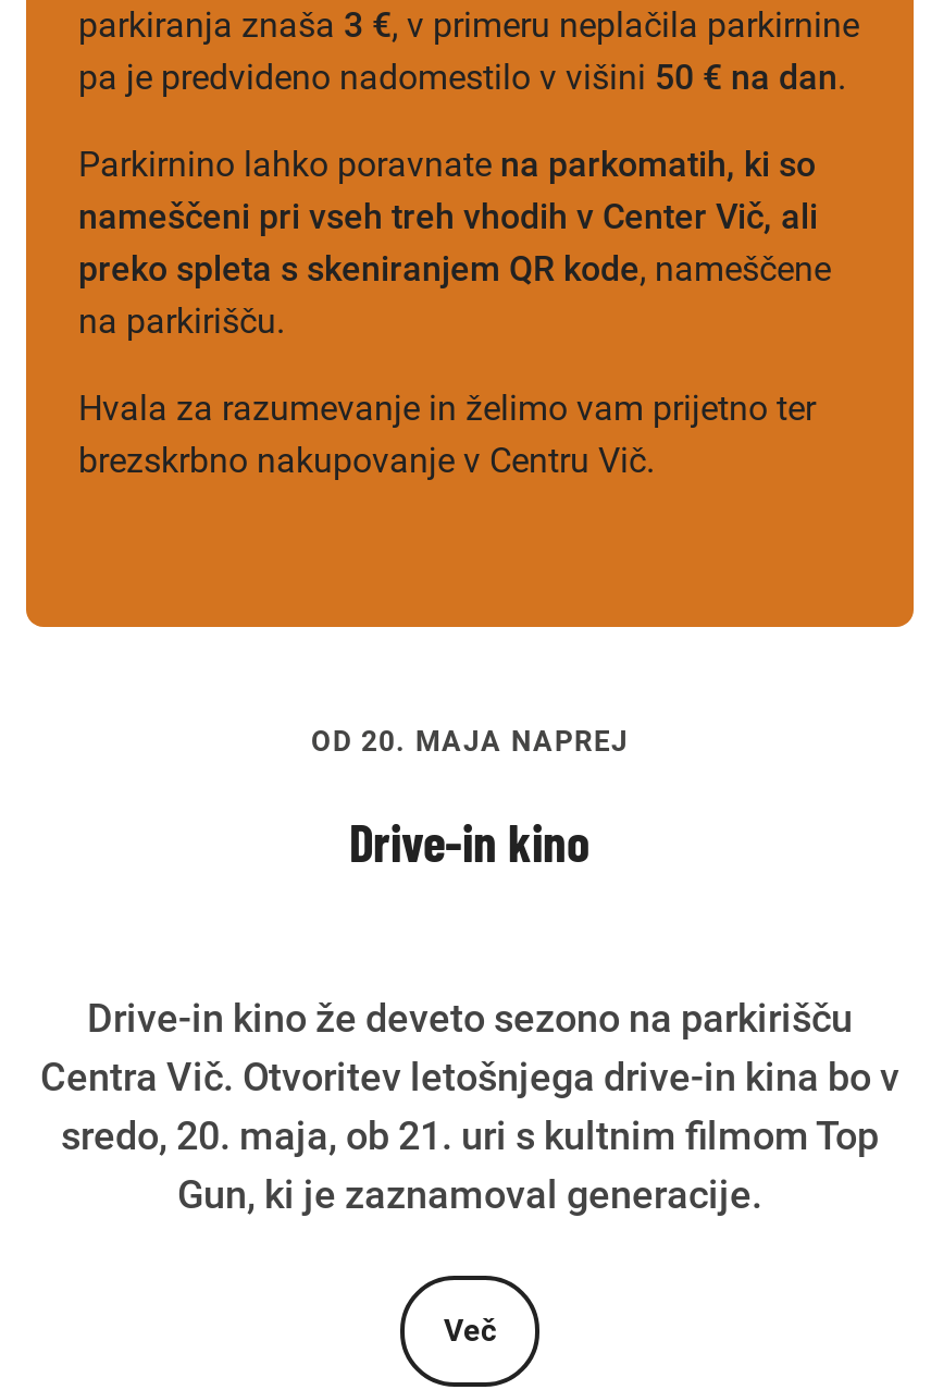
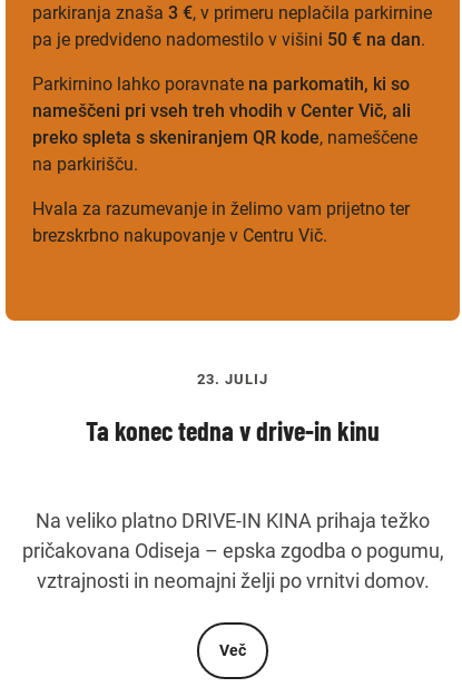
[311,725,629,758] OD 20. MAJA NAPREJ -> [197,371,268,388] 23. JULIJ
[349,810,591,873] Drive-in kino -> [86,414,380,447] Ta konec tedna v drive-in kinu
[40,995,899,1217] Drive-in kino že deveto sezono na parkirišču | Centra Vič. Otvoritev letošnjega drive-in kina bo v | sredo, 20. maja, ob 21. uri s kultnim filmom Top | Gun, ki je zaznamoval generacije. -> [22,509,444,593] Na veliko platno DRIVE-IN KINA prihaja težko | pričakovana Odiseja – epska zgodba o pogumu, | vztrajnosti in neomajni želji po vrnitvi domov.

